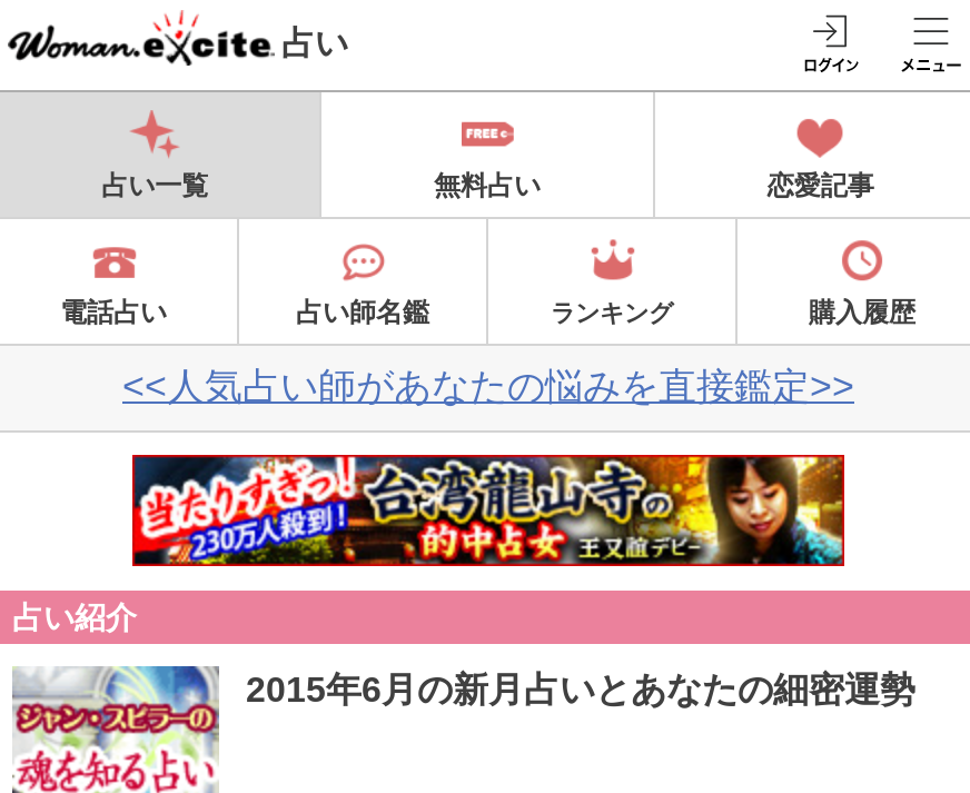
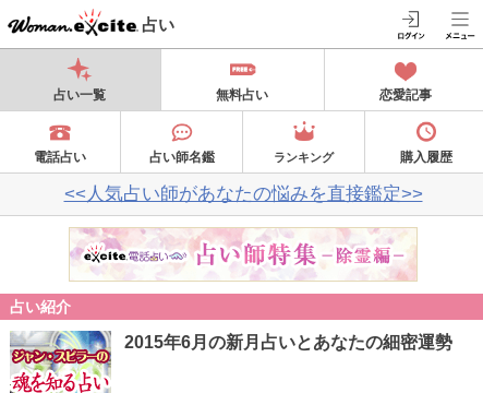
[130,453,847,568] [image] -> [69,227,418,282] [image]

